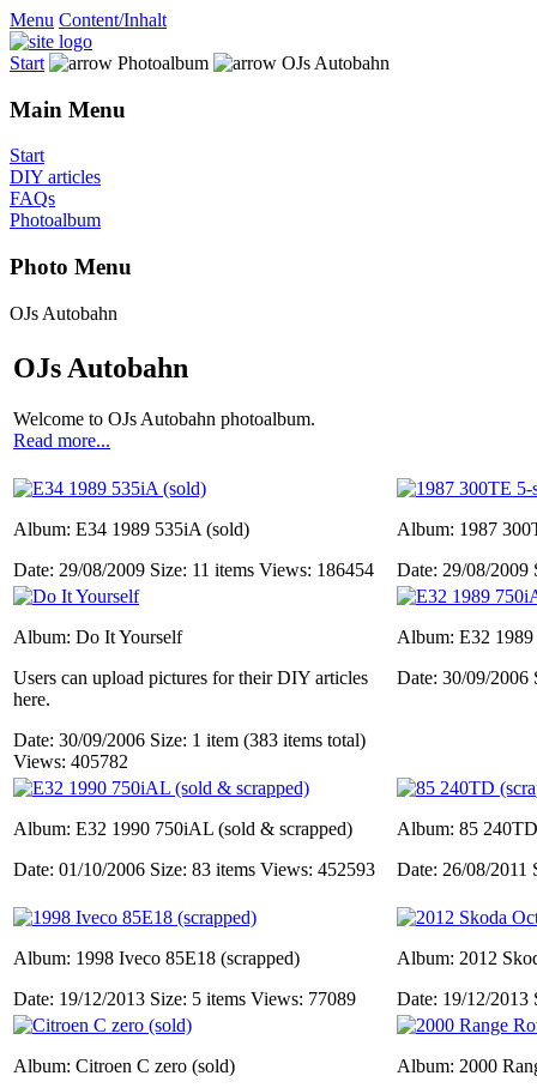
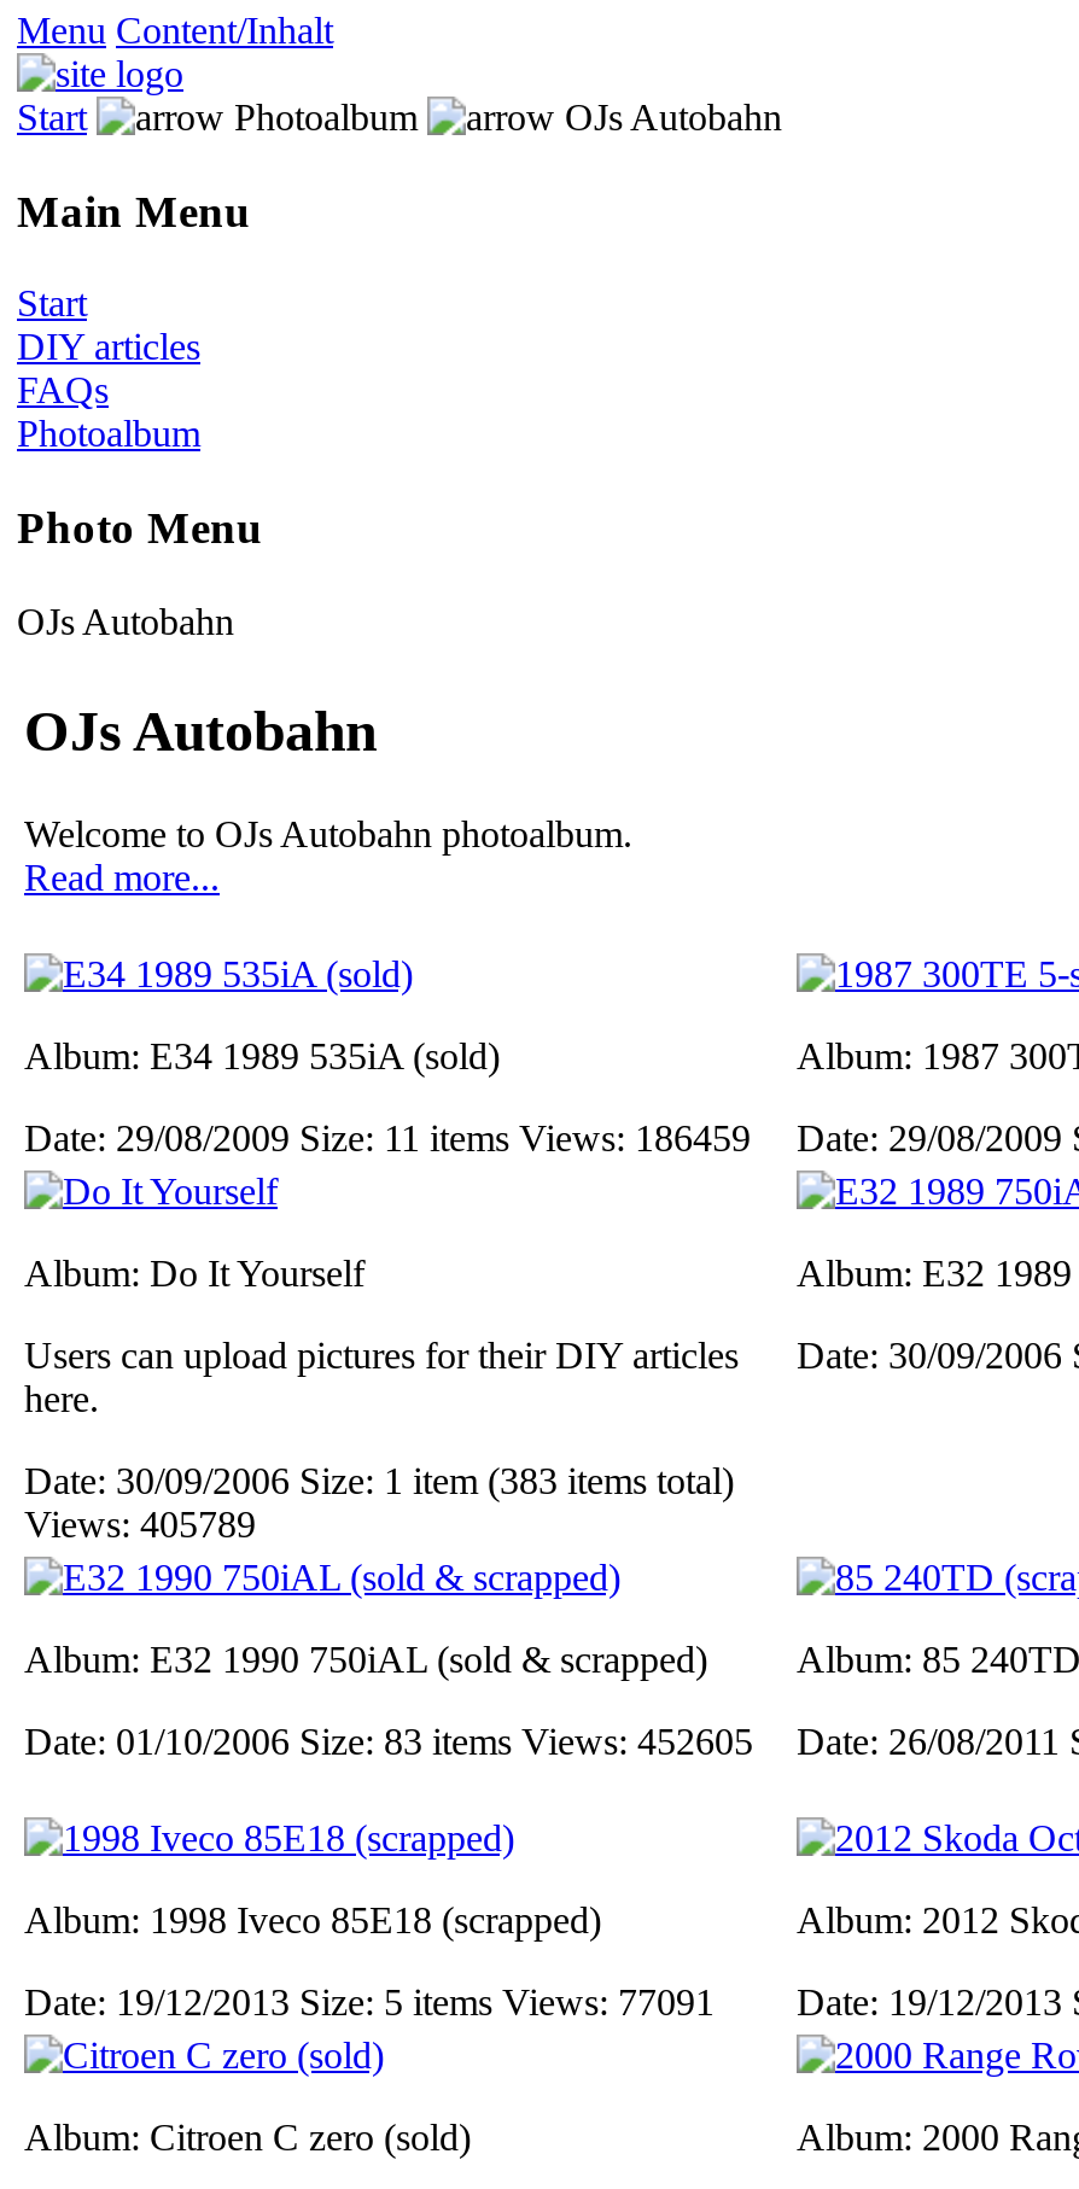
[13,559,374,580] Date: 29/08/2009 Size: 11 items Views: 186454 -> [24,1117,751,1158] Date: 29/08/2009 Size: 11 items Views: 186459
[13,751,128,772] Views: 405782 -> [24,1503,256,1544] Views: 405789
[13,859,375,879] Date: 01/10/2006 Size: 83 items Views: 452593 -> [24,1721,753,1762] Date: 01/10/2006 Size: 83 items Views: 452605
[13,988,356,1009] Date: 19/12/2013 Size: 5 items Views: 77089 -> [24,1981,715,2022] Date: 19/12/2013 Size: 5 items Views: 77091

